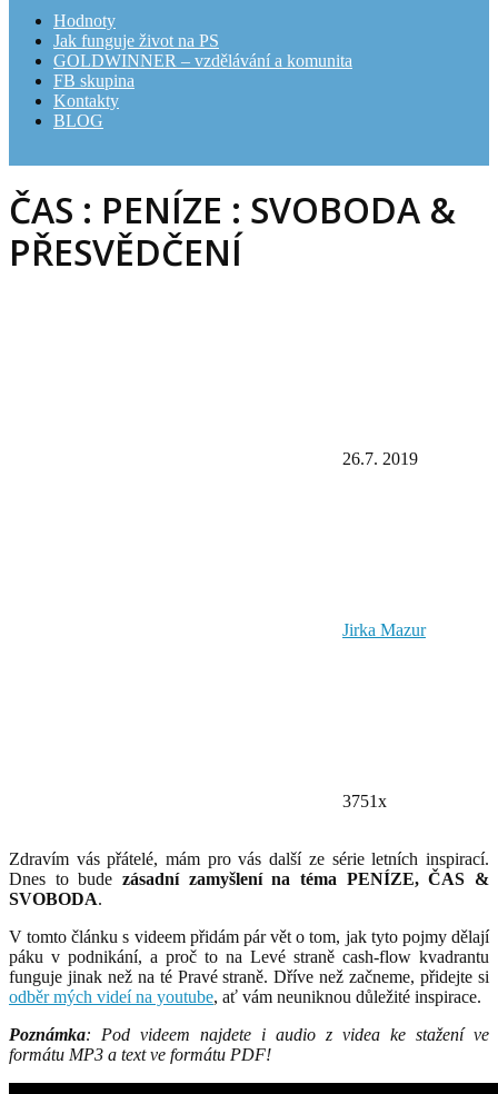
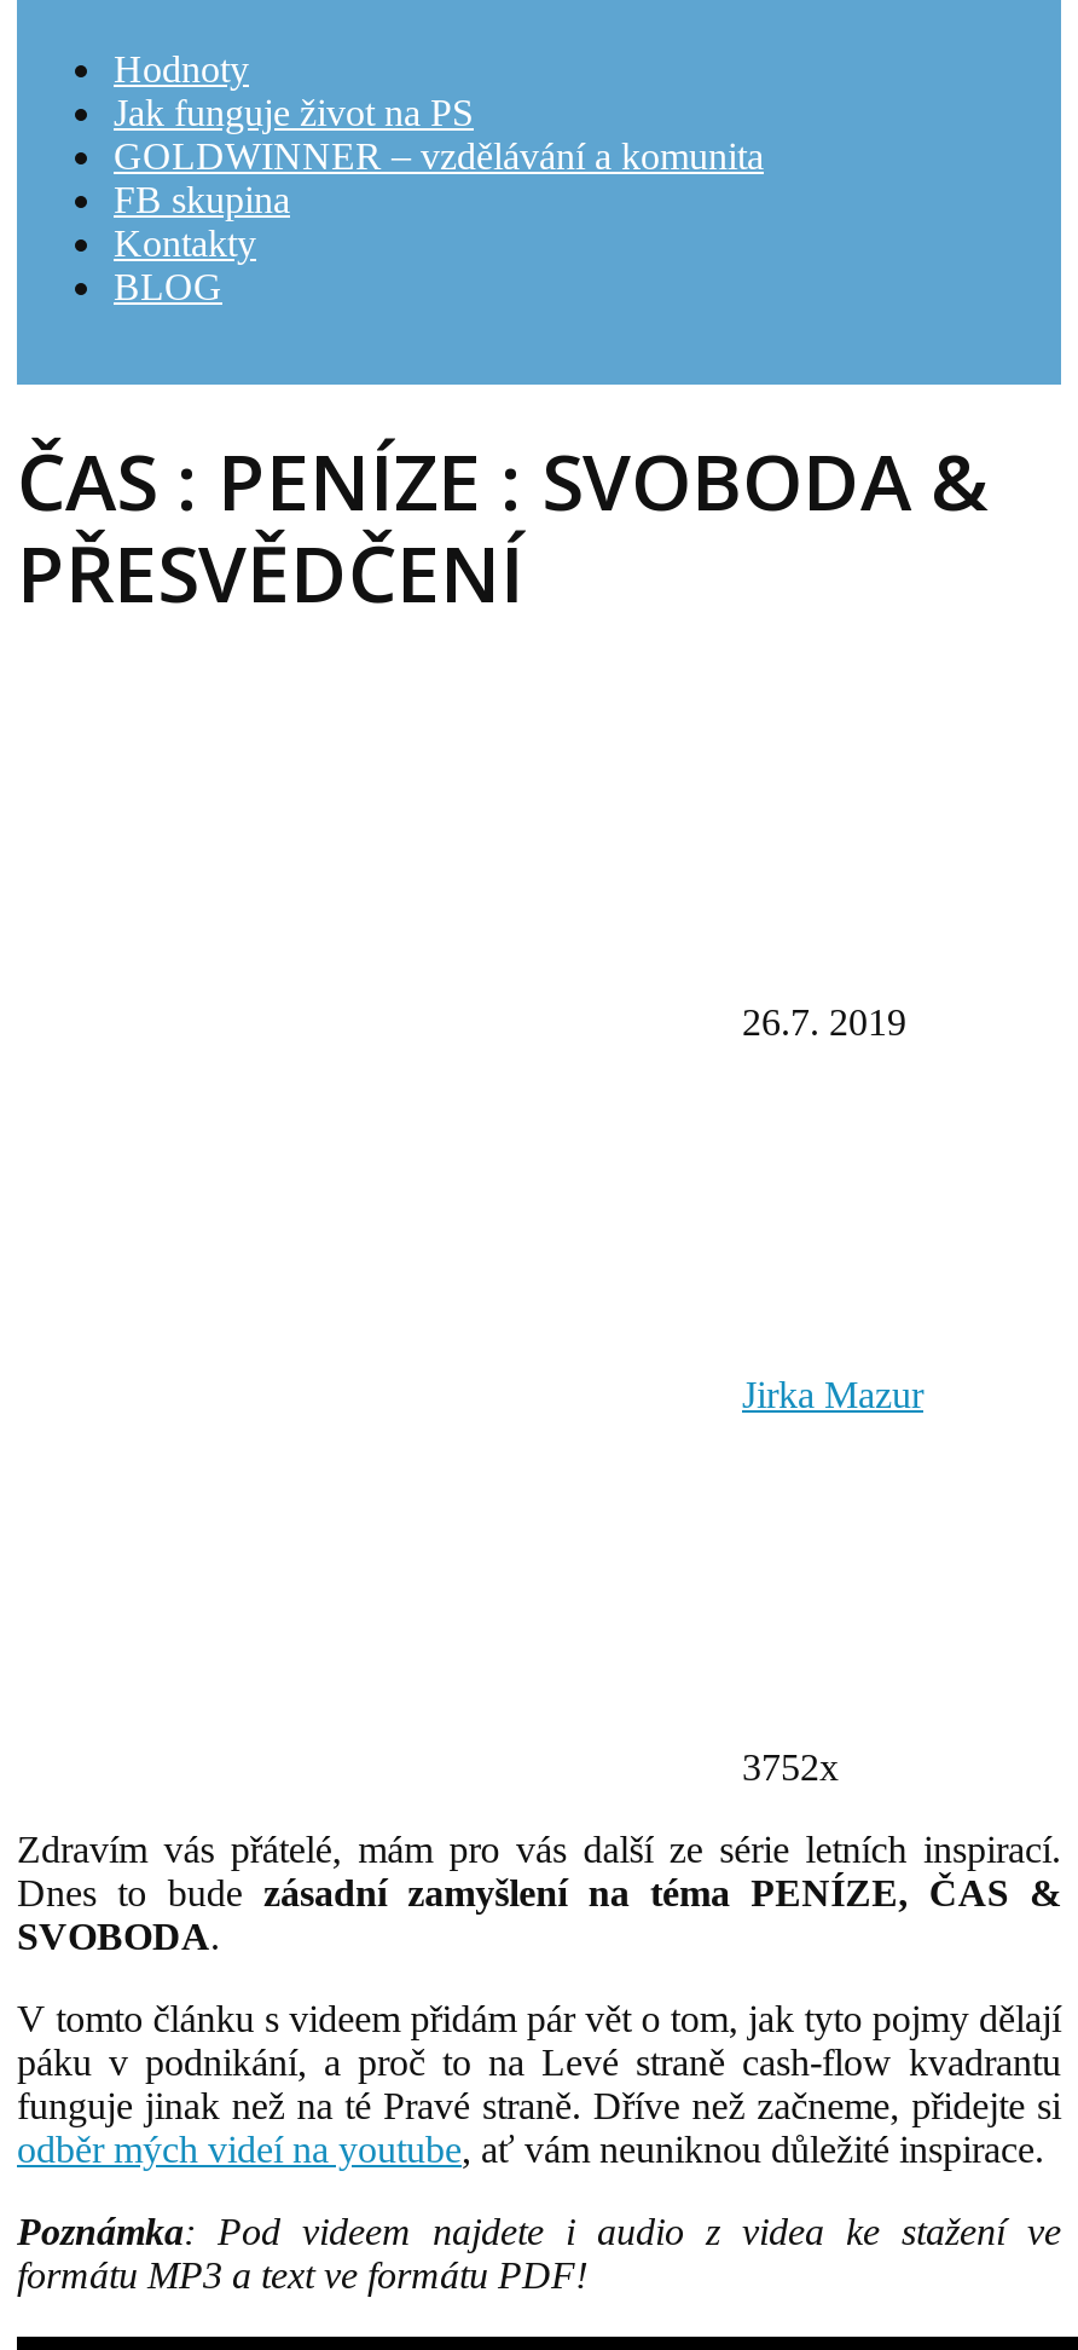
[342,791,387,810] 3751x -> [742,1746,839,1787] 3752x

